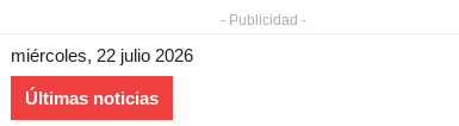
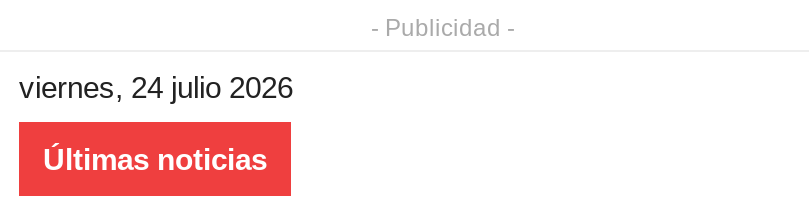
[11,45,193,65] miércoles, 22 julio 2026 -> [19,70,293,104] viernes, 24 julio 2026

